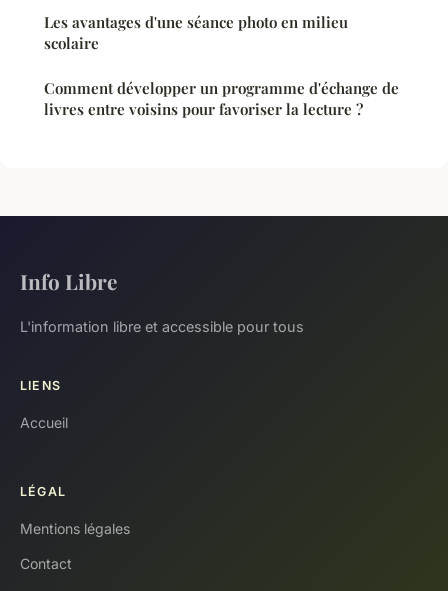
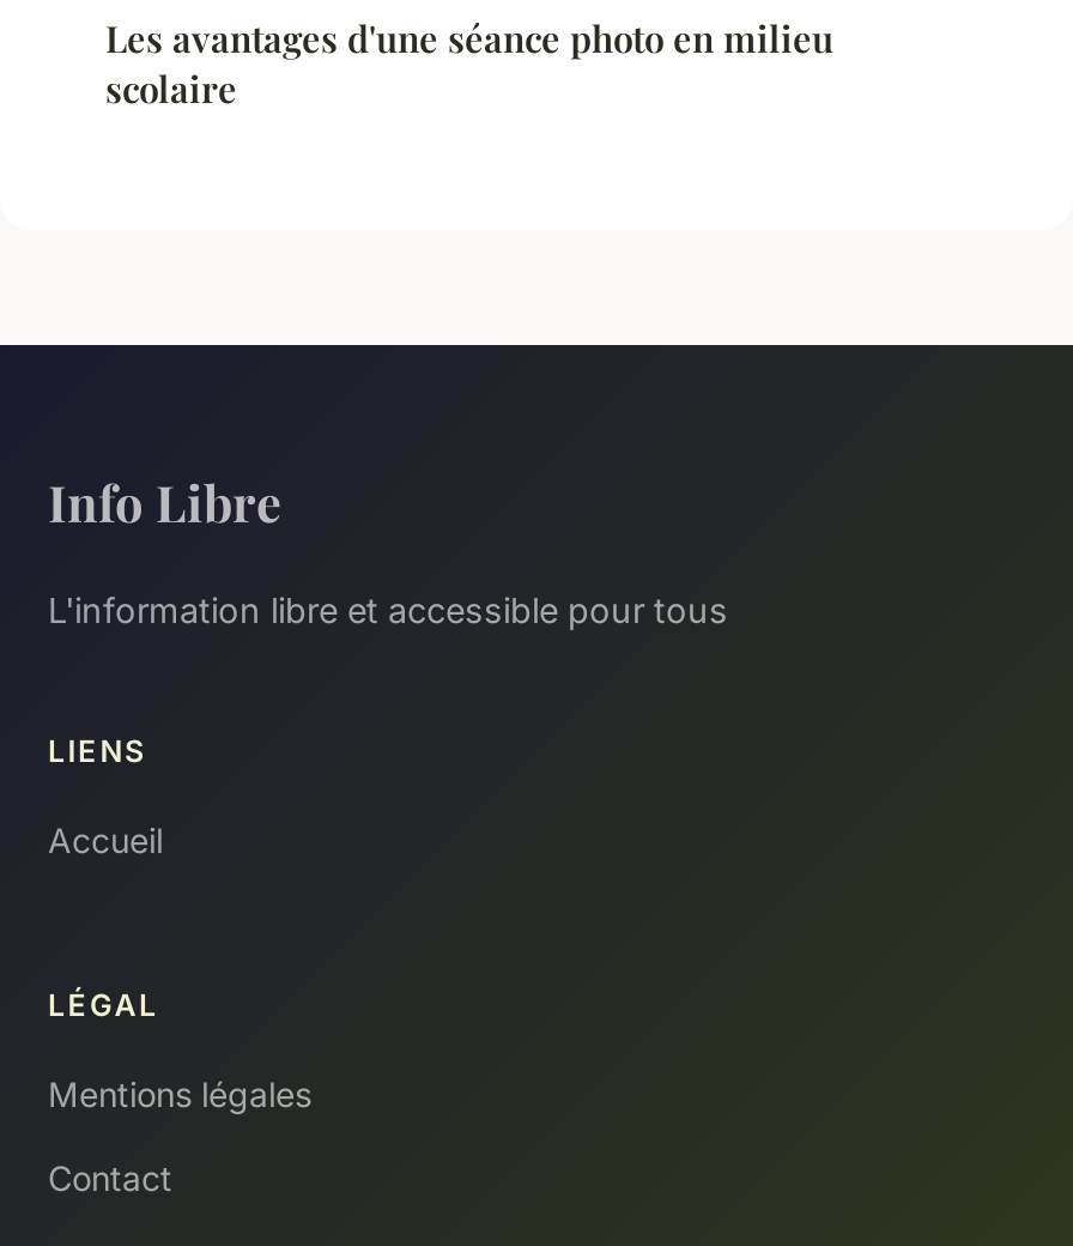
[44,78,399,119] Comment développer un programme d'échange de | livres entre voisins pour favoriser la lecture ? -> none

